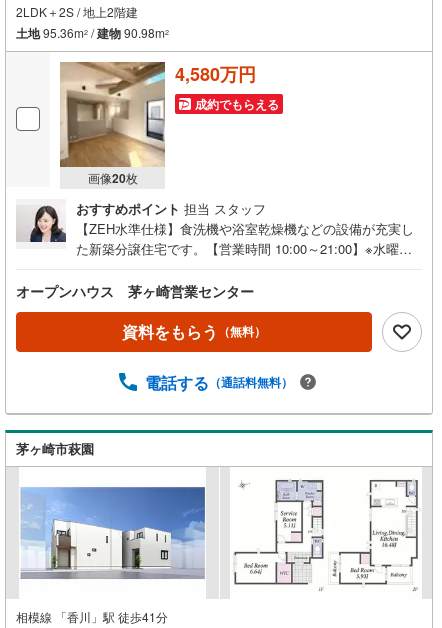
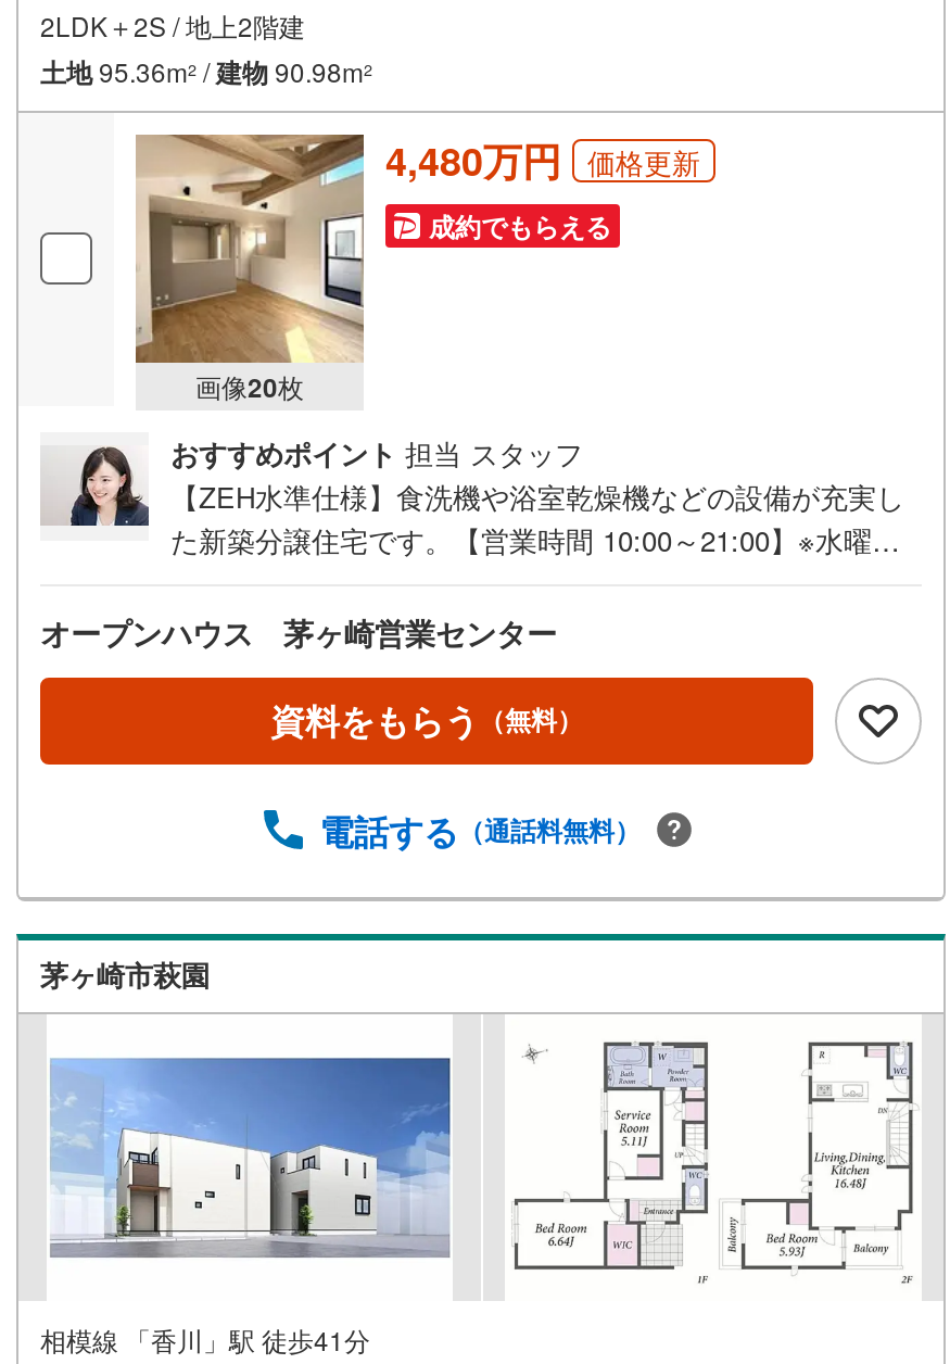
[175,61,256,87] 4,580万円 -> [385,132,700,189] 4,480万円 | 価格更新

